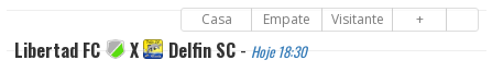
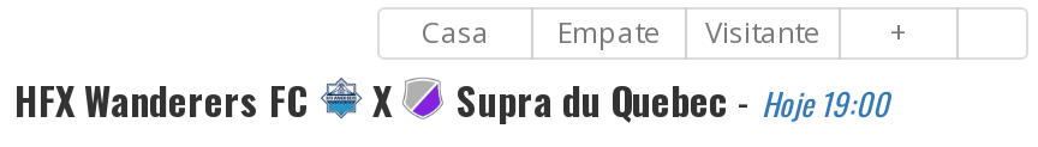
[14,37,100,63] Libertad FC -> [14,72,308,129] HFX Wanderers FC
[168,37,307,63] Delfin SC - Hoje 18:30 -> [457,72,889,129] Supra du Quebec - Hoje 19:00

